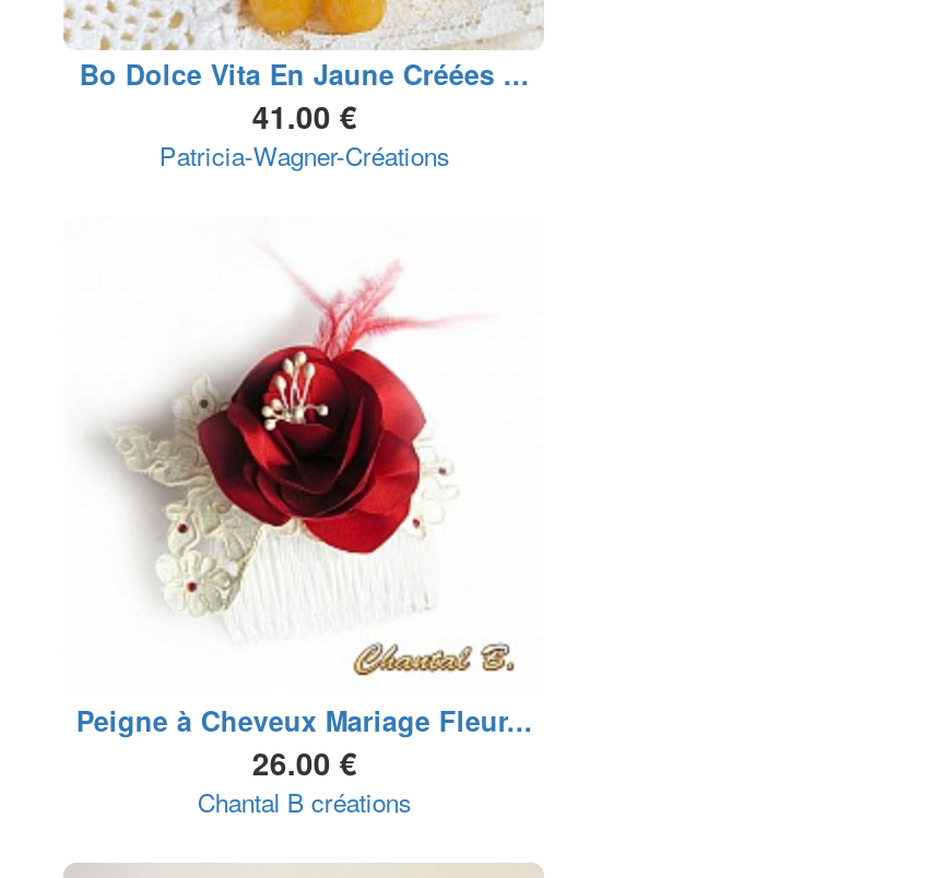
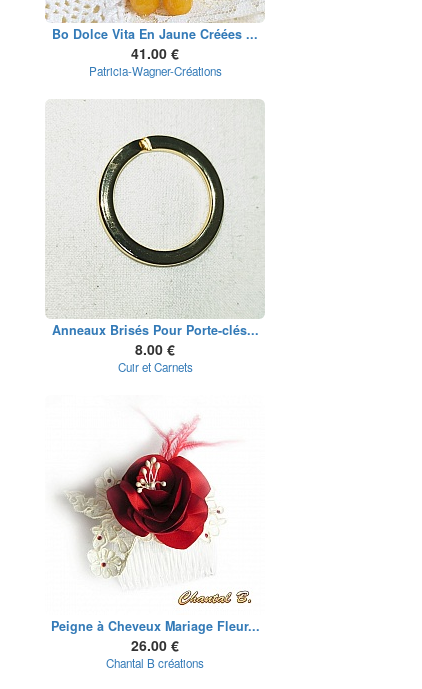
none -> [52,130,259,375] [image] | Anneaux Brisés Pour Porte-clés... | 8.00 € | Cuir et Carnets

